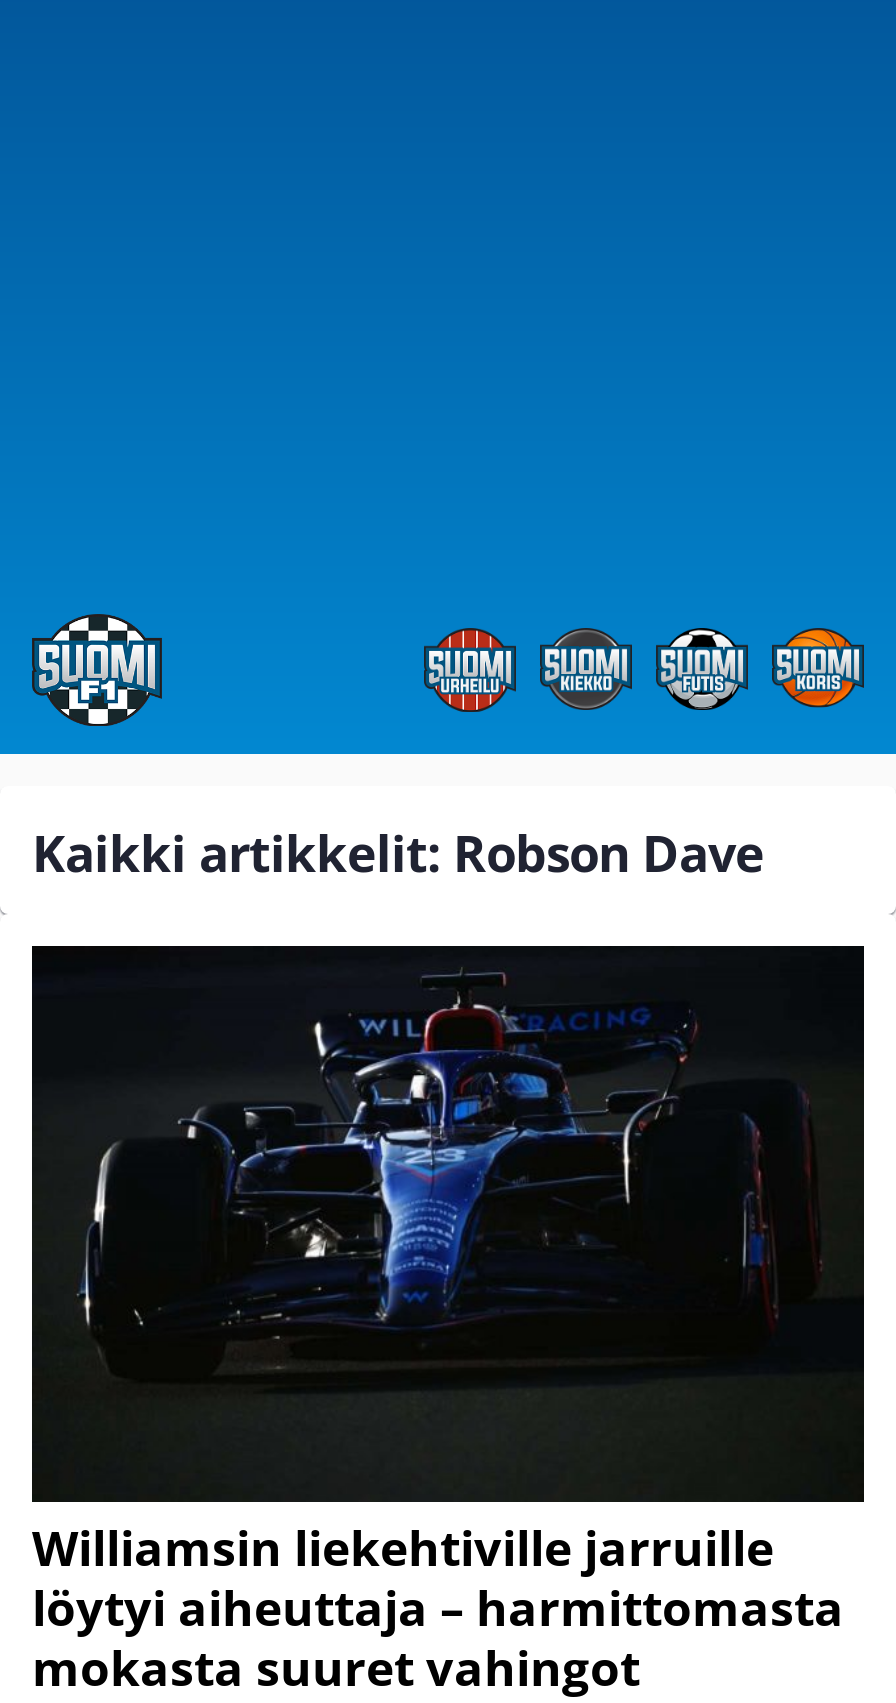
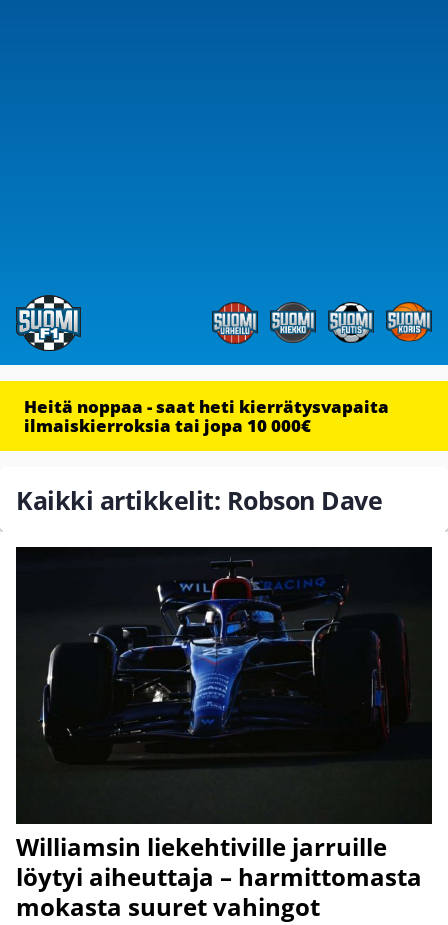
none -> [24,395,389,437] Heitä noppaa - saat heti kierrätysvapaita | ilmaiskierroksia tai jopa 10 000€

